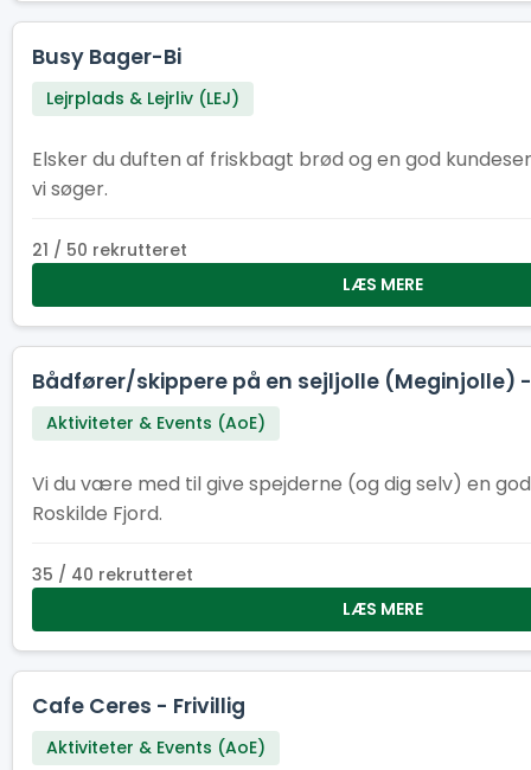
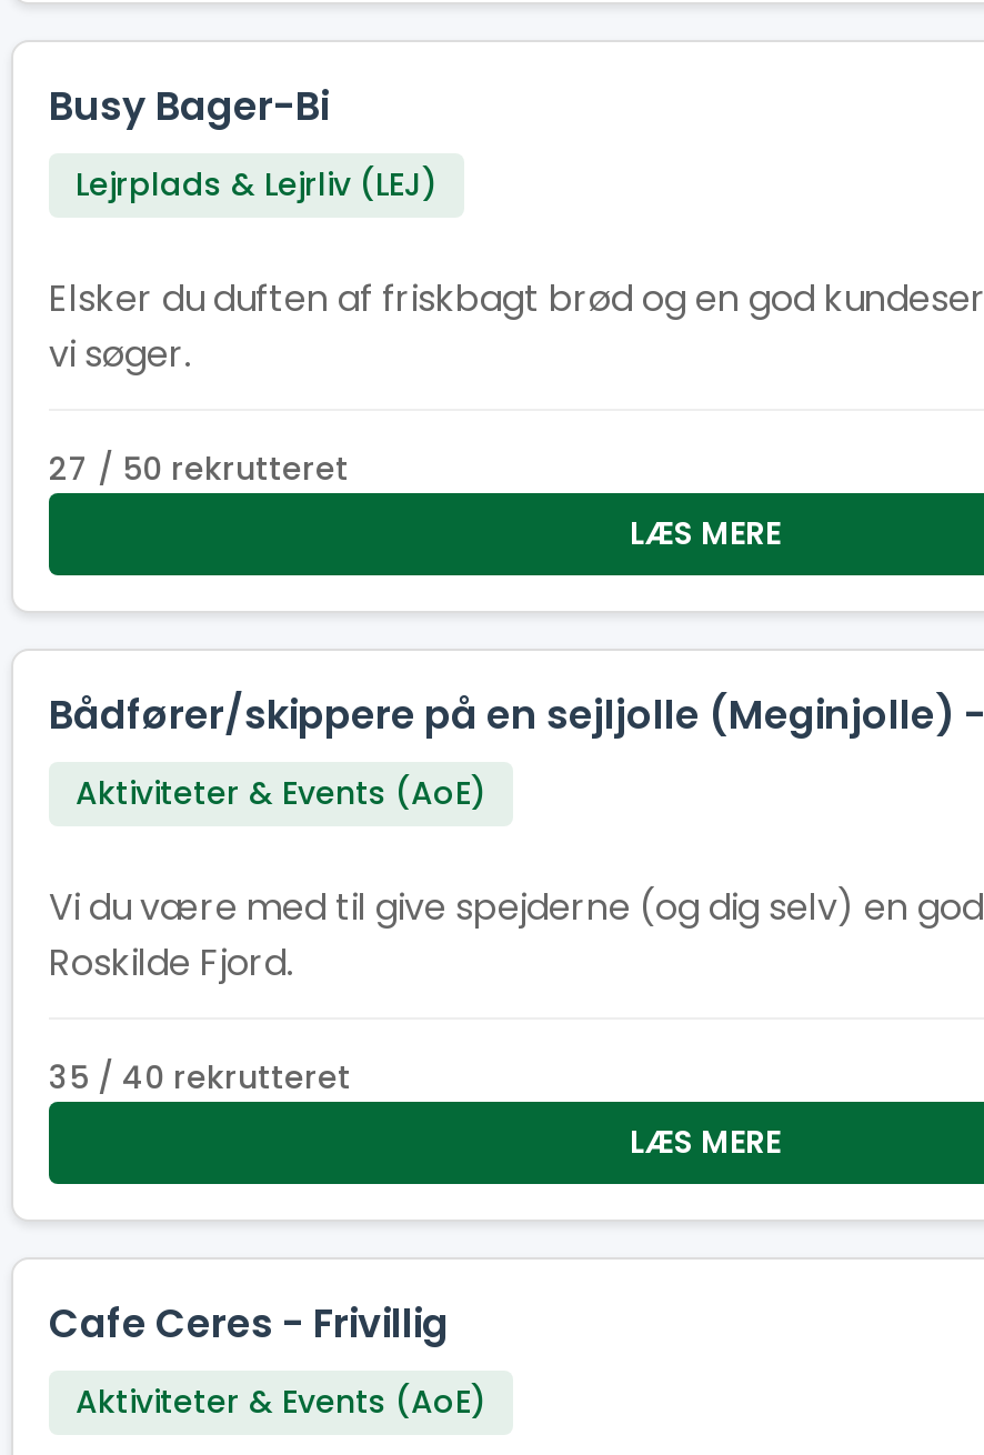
[32,238,187,262] 21 / 50 rekrutteret -> [49,446,349,491] 27 / 50 rekrutteret

